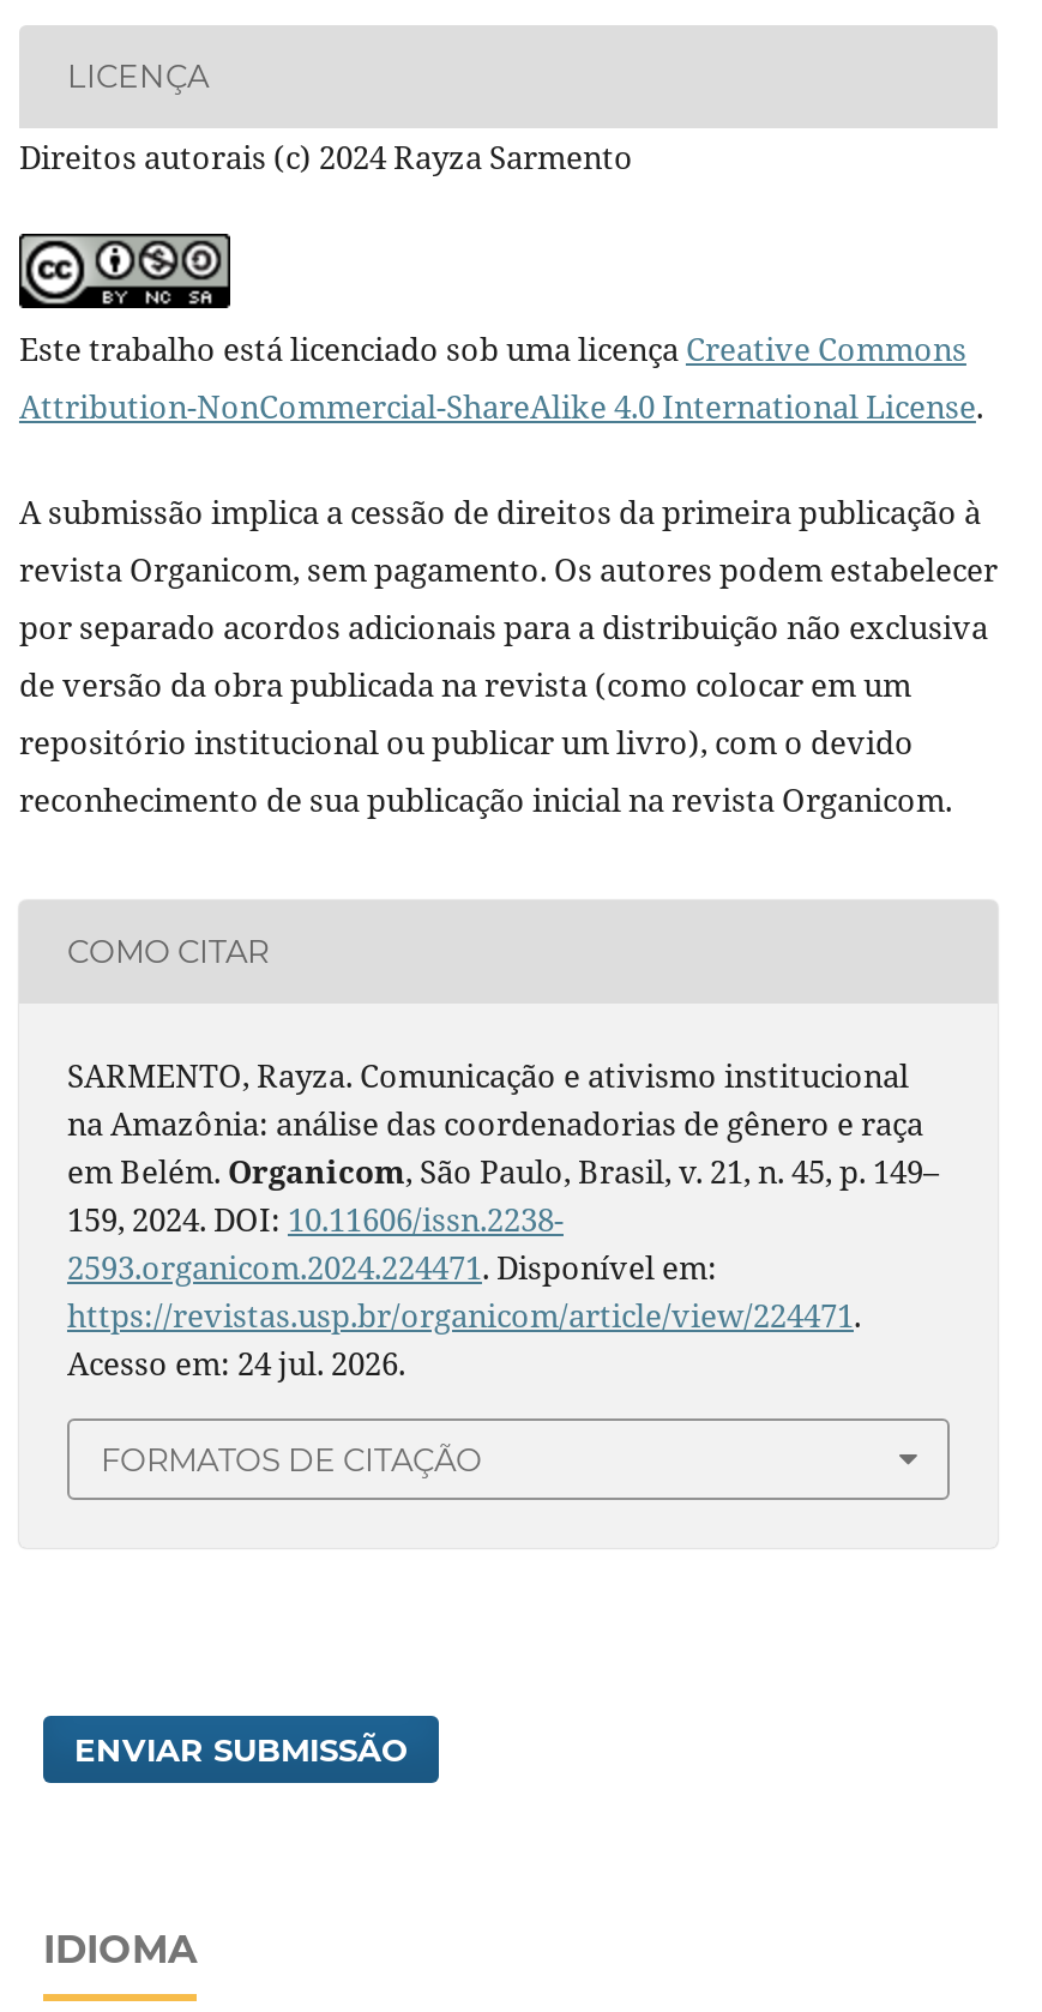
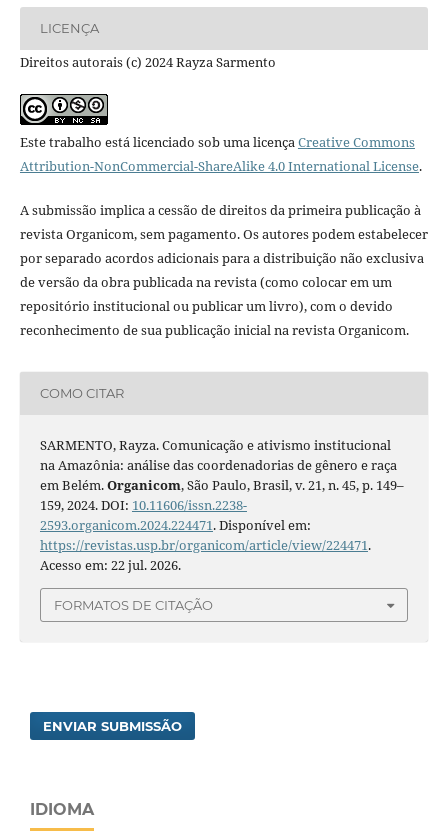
[67,1341,405,1385] Acesso em: 24 jul. 2026. -> [40,556,181,574] Acesso em: 22 jul. 2026.

